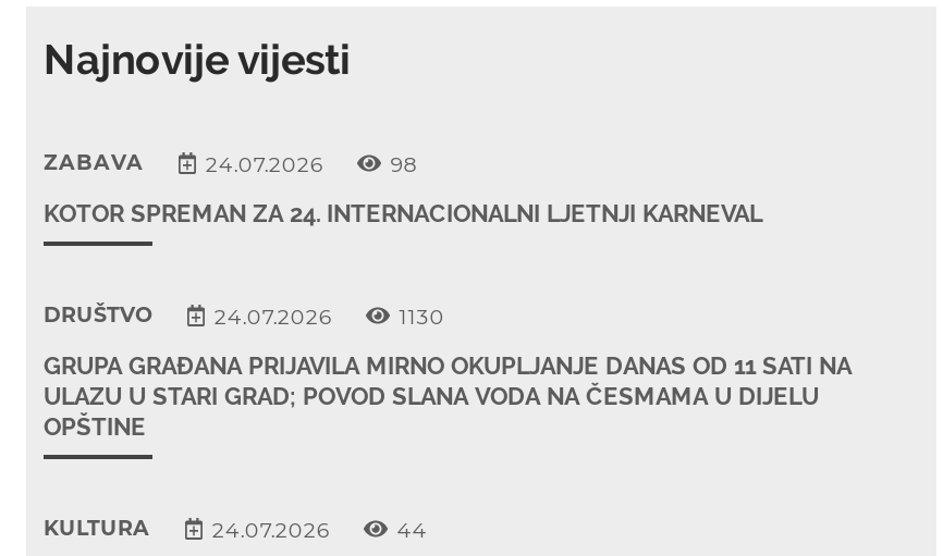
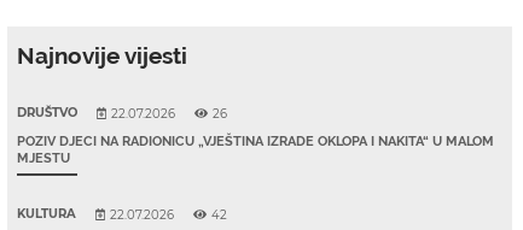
[44,150,762,228] ZABAVA | 24.07.2026 | 98 | KOTOR SPREMAN ZA 24. INTERNACIONALNI LJETNJI KARNEVAL -> none
[214,304,445,328] 24.07.2026 | 1130 -> [112,107,227,120] 22.07.2026 | 26
[44,350,852,442] GRUPA GRAĐANA PRIJAVILA MIRNO OKUPLJANJE DANAS OD 11 SATI NA | ULAZU U STARI GRAD; POVOD SLANA VODA NA ČESMAMA U DIJELU | OPŠTINE -> [17,132,494,166] POZIV DJECI NA RADIONICU „VJEŠTINA IZRADE OKLOPA I NAKITA“ U MALOM | MJESTU
[212,517,427,541] 24.07.2026 | 44 -> [110,208,227,221] 22.07.2026 | 42

